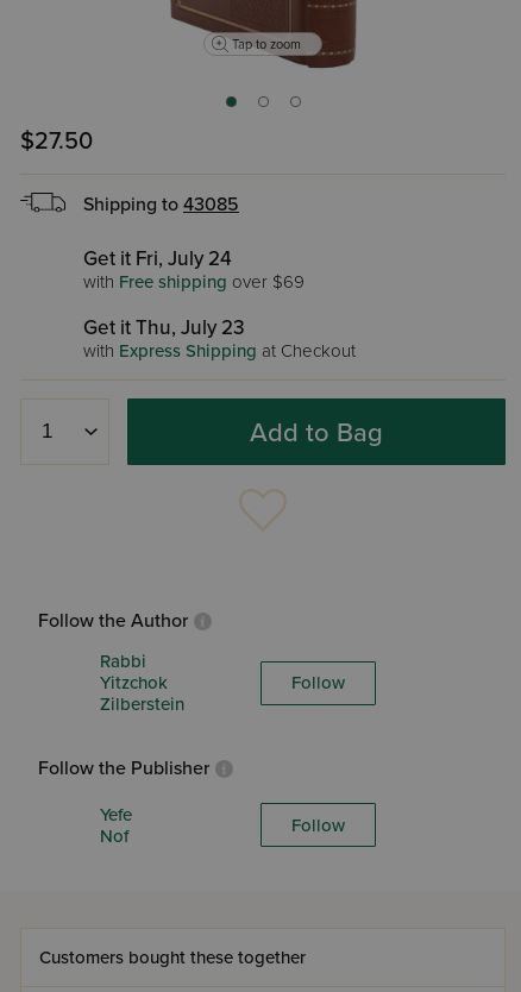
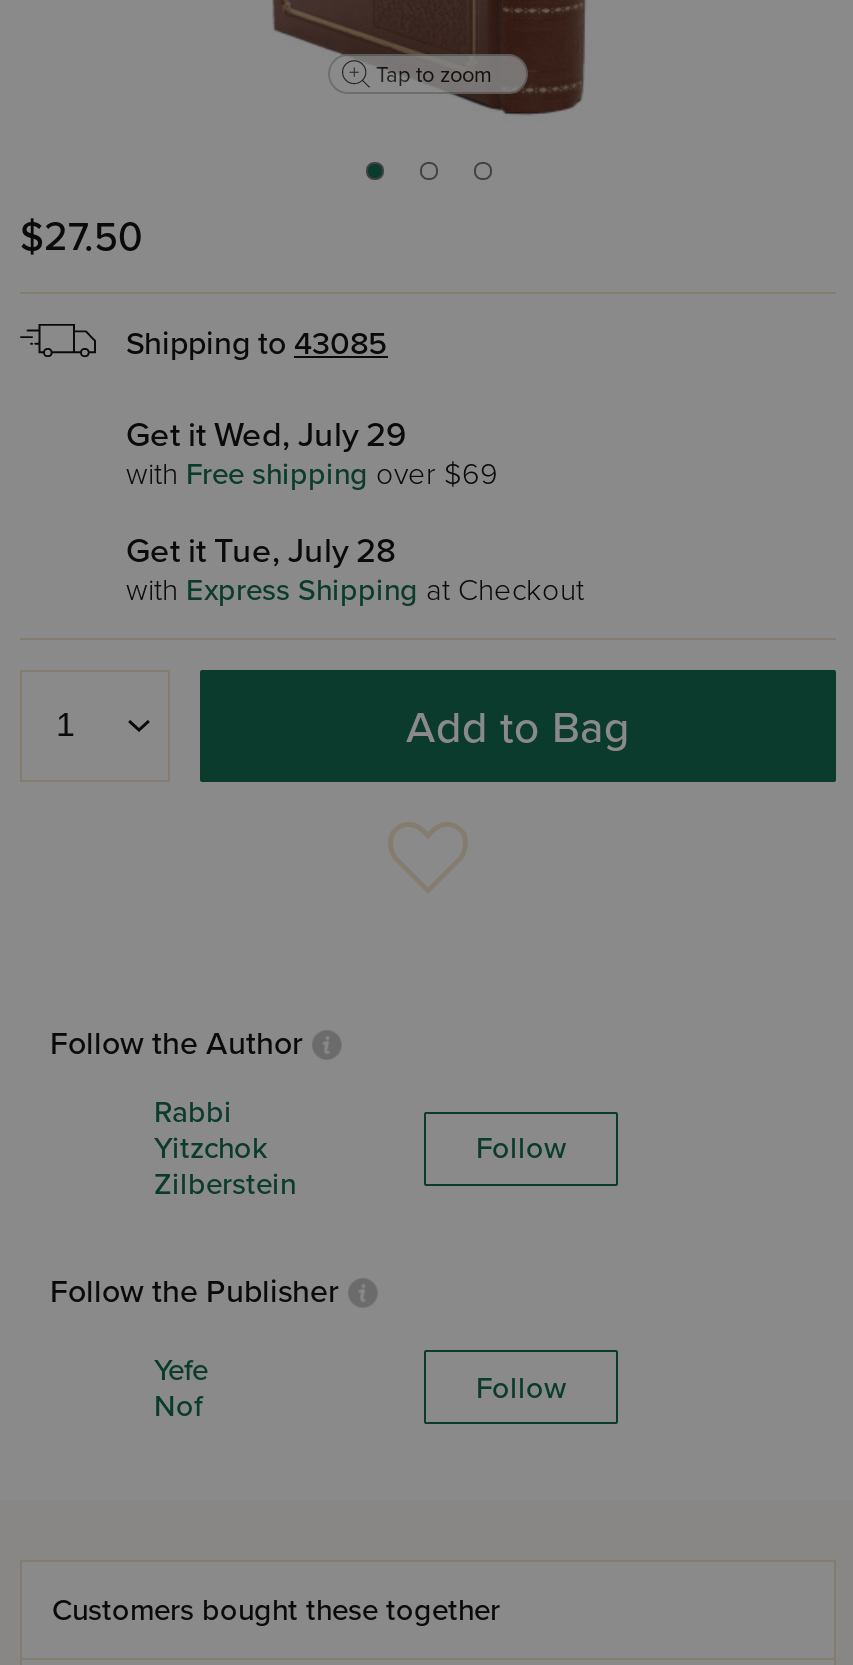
[83,246,232,271] Get it Fri, July 24 -> [126,414,406,456] Get it Wed, July 29
[83,315,245,340] Get it Thu, July 23 -> [126,530,396,572] Get it Tue, July 28

